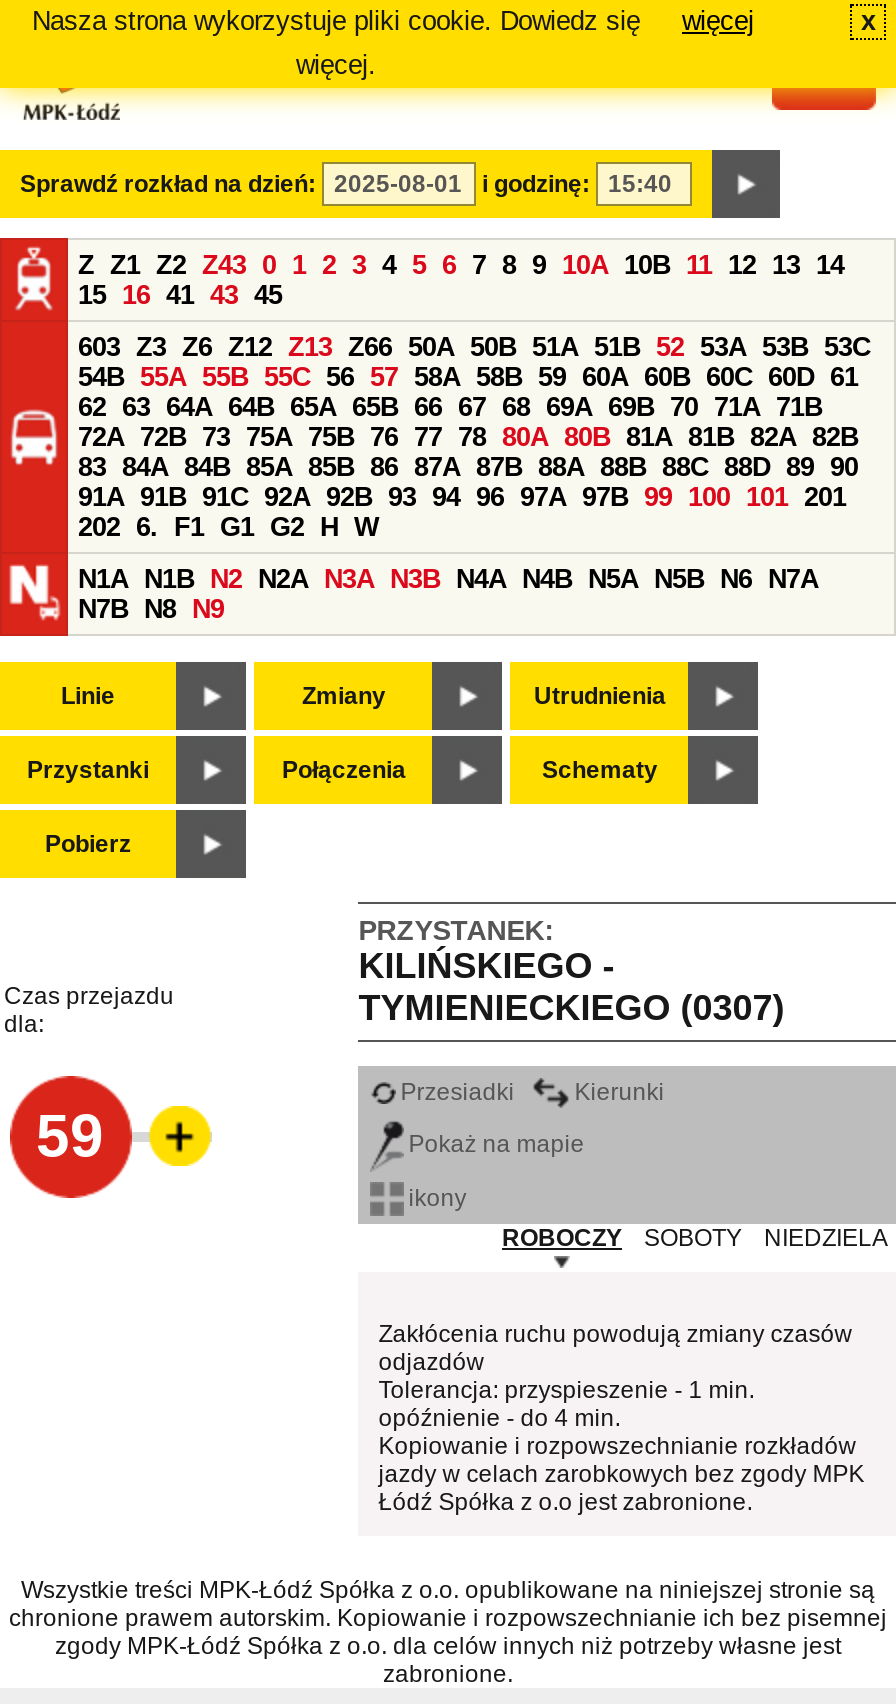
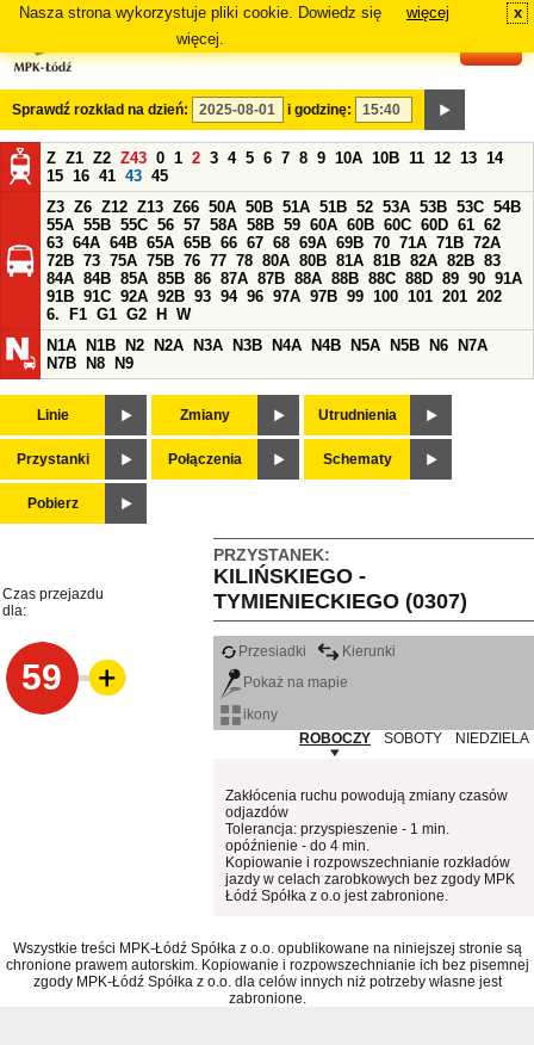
[78,332,870,542] 603 Z3 Z6 Z12 Z13 Z66 50A 50B 51A 51B 52 53A 53B 53C | 54B 55A 55B 55C 56 57 58A 58B 59 60A 60B 60C 60D 61 | 62 63 64A 64B 65A 65B 66 67 68 69A 69B 70 71A 71B | 72A 72B 73 75A 75B 76 77 78 80A 80B 81A 81B 82A 82B | 83 84A 84B 85A 85B 86 87A 87B 88A 88B 88C 88D 89 90 | 91A 91B 91C 92A 92B 93 94 96 97A 97B 99 100 101 201 | 202 6. F1 G1 G2 H W -> [46,198,522,323] Z3 Z6 Z12 Z13 Z66 50A 50B 51A 51B 52 53A 53B 53C 54B | 55A 55B 55C 56 57 58A 58B 59 60A 60B 60C 60D 61 62 | 63 64A 64B 65A 65B 66 67 68 69A 69B 70 71A 71B 72A | 72B 73 75A 75B 76 77 78 80A 80B 81A 81B 82A 82B 83 | 84A 84B 85A 85B 86 87A 87B 88A 88B 88C 88D 89 90 91A | 91B 91C 92A 92B 93 94 96 97A 97B 99 100 101 201 202 | 6. F1 G1 G2 H W

